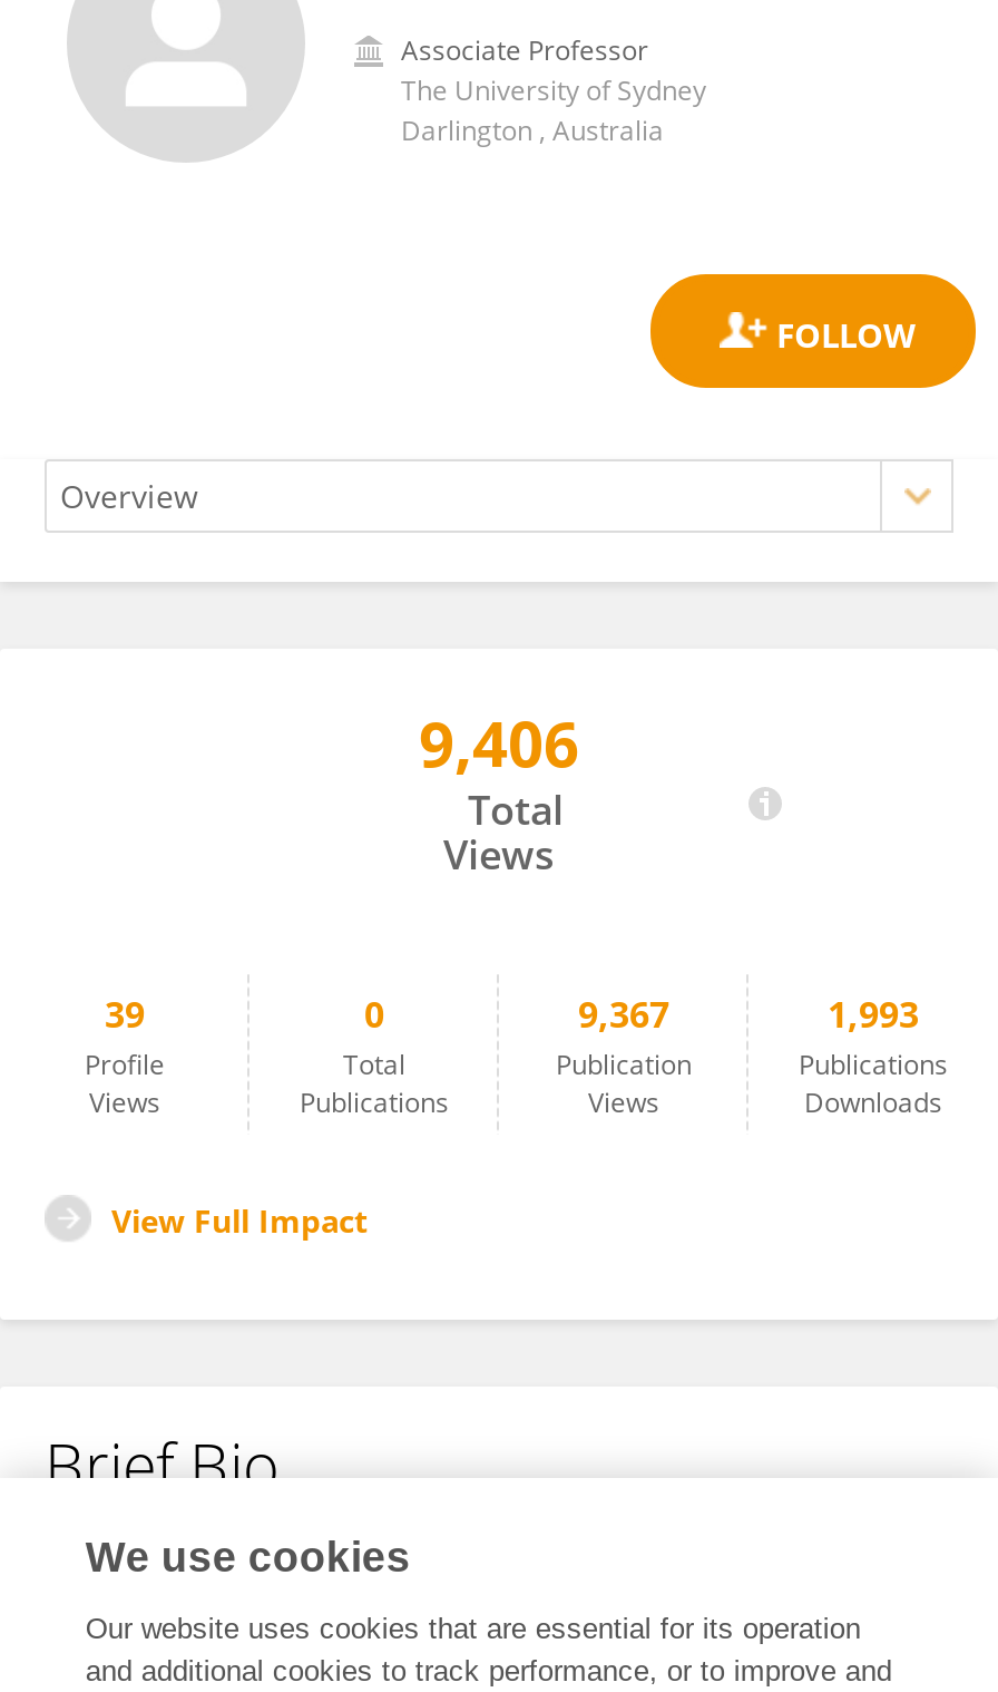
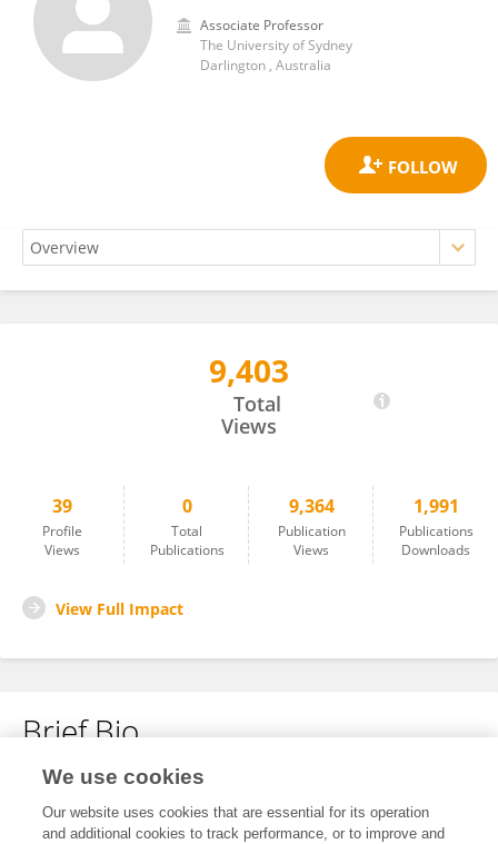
[419,700,579,785] 9,406 -> [209,349,289,391] 9,403
[578,990,669,1039] 9,367 -> [288,494,334,518] 9,364
[828,990,919,1039] 1,993 -> [413,494,459,518] 1,991

